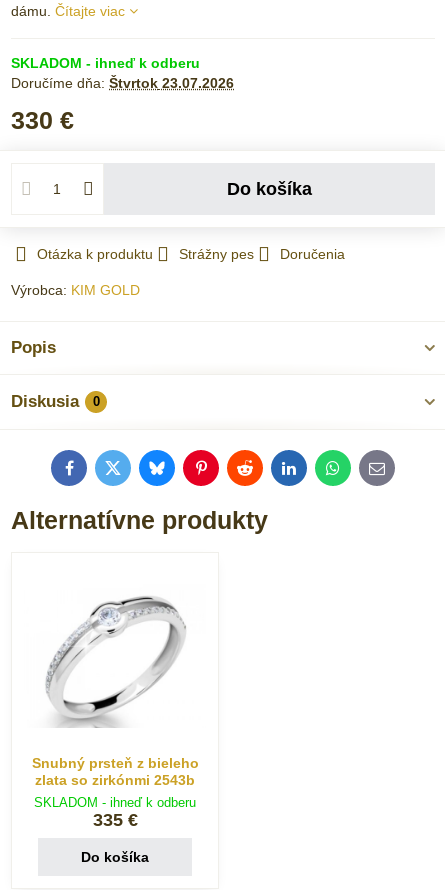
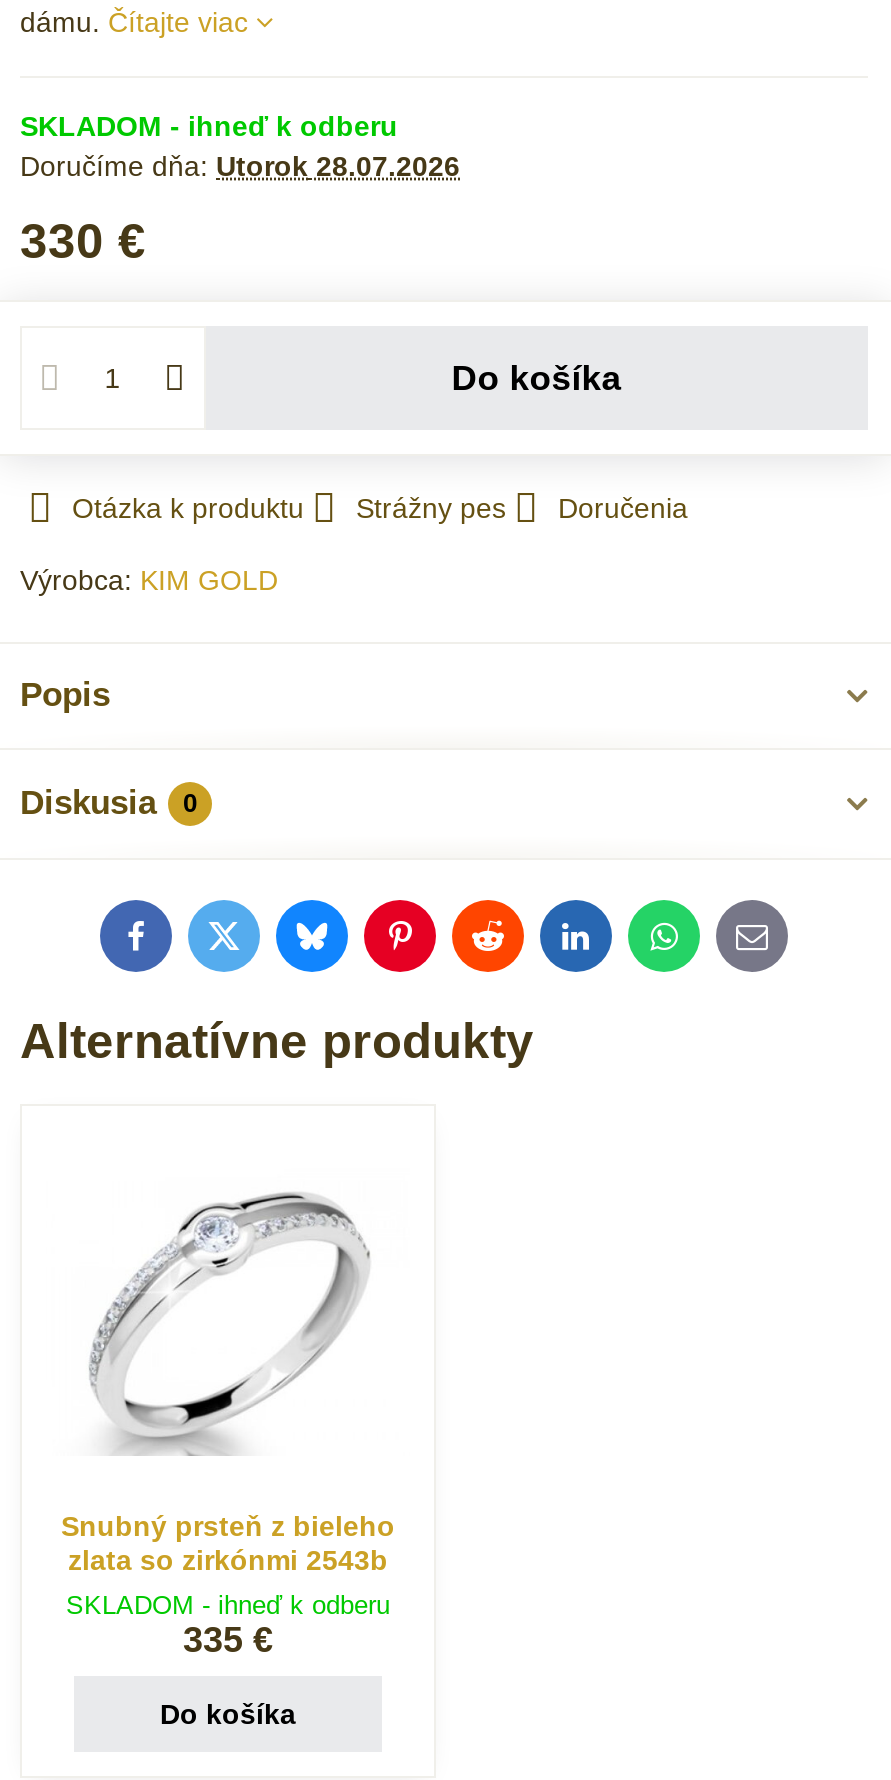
[11,75,234,91] Doručíme dňa: Štvrtok 23.07.2026 -> [20,150,460,182] Doručíme dňa: Utorok 28.07.2026

